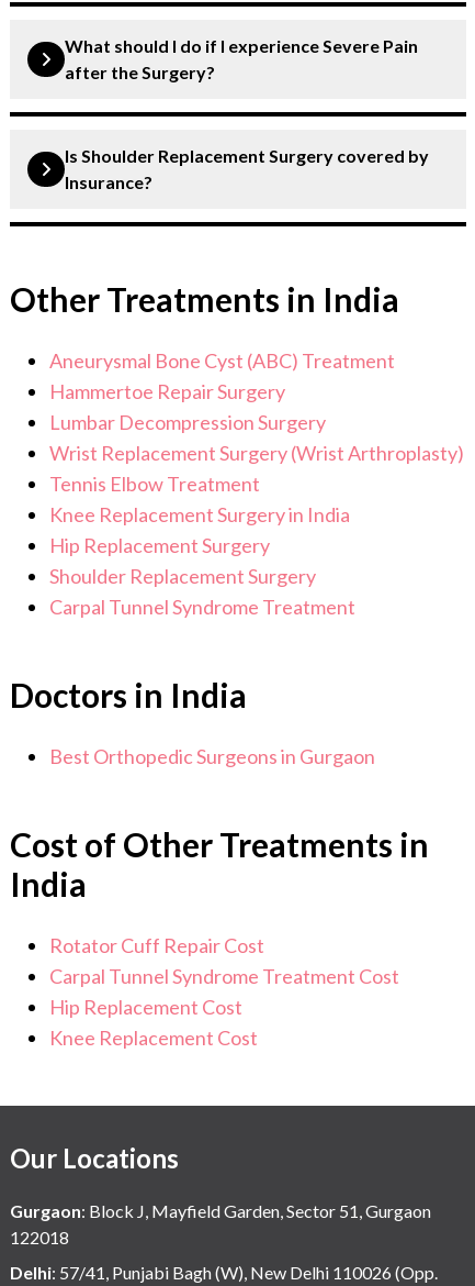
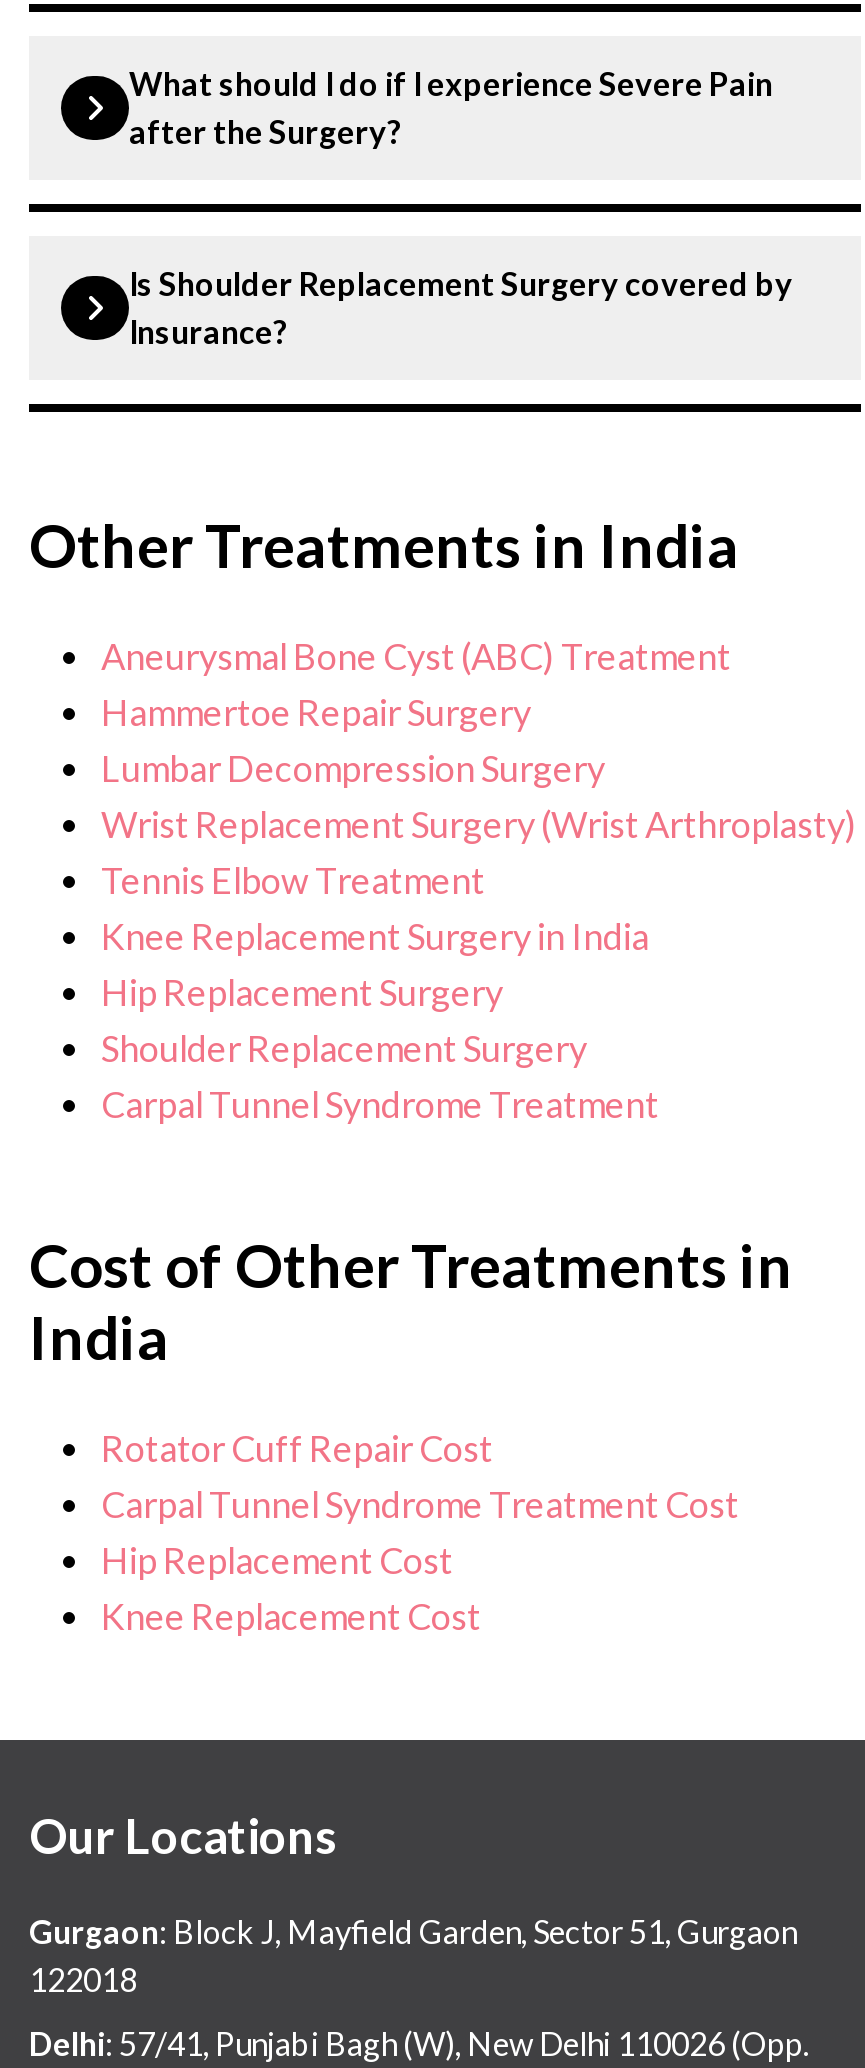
[10,675,375,768] Doctors in India | Best Orthopedic Surgeons in Gurgaon -> none

